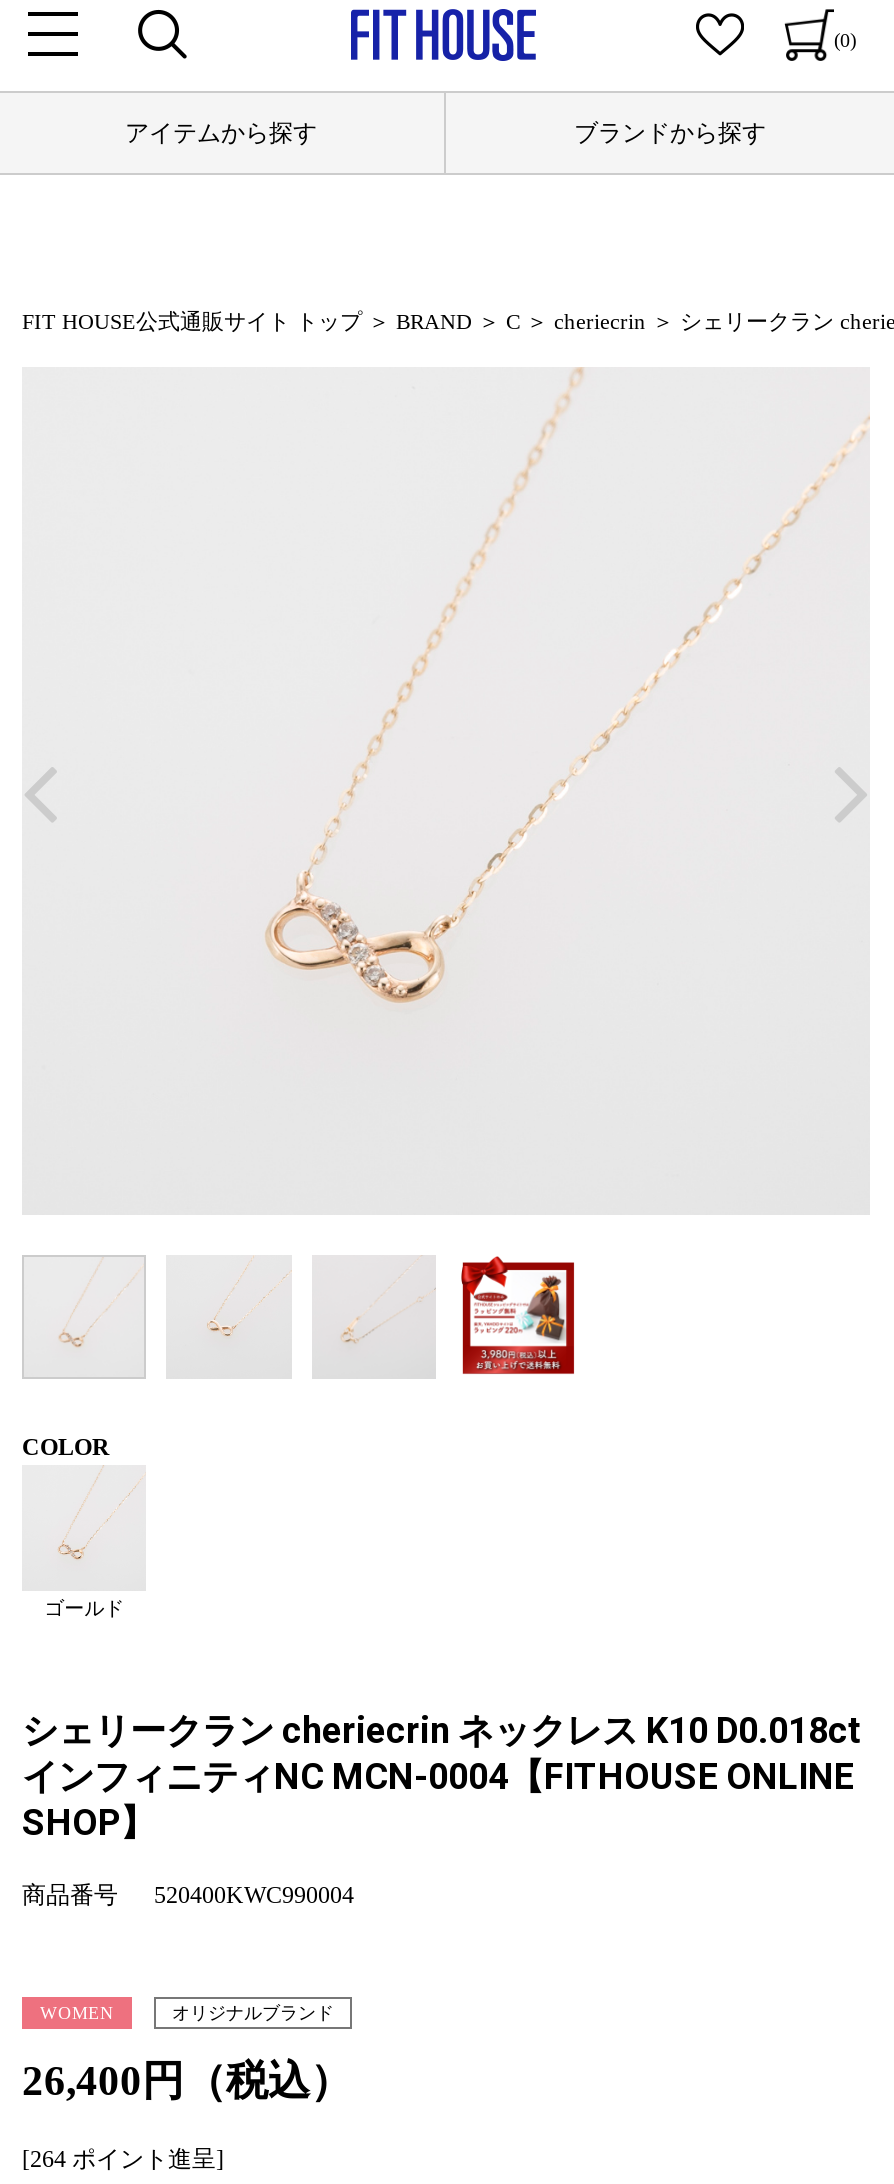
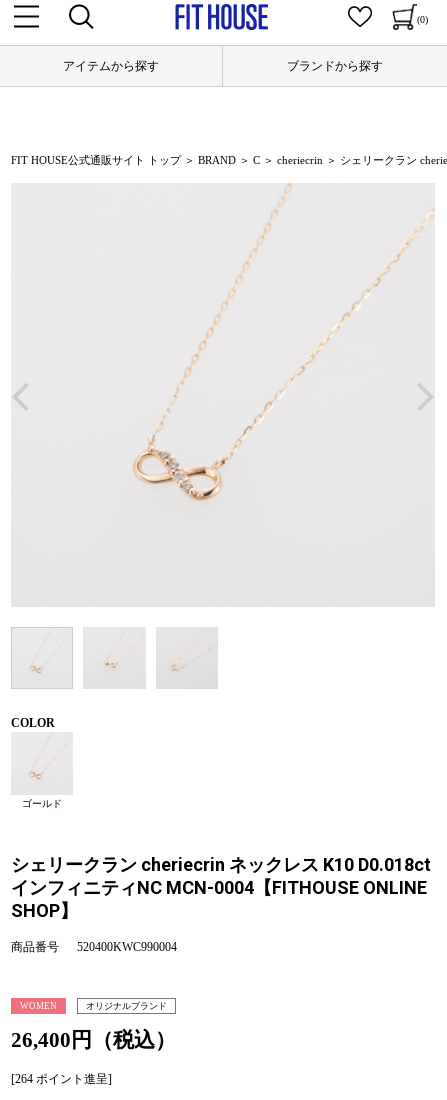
[458,1255,576,1377] [image] -> none

